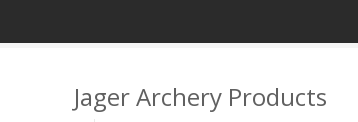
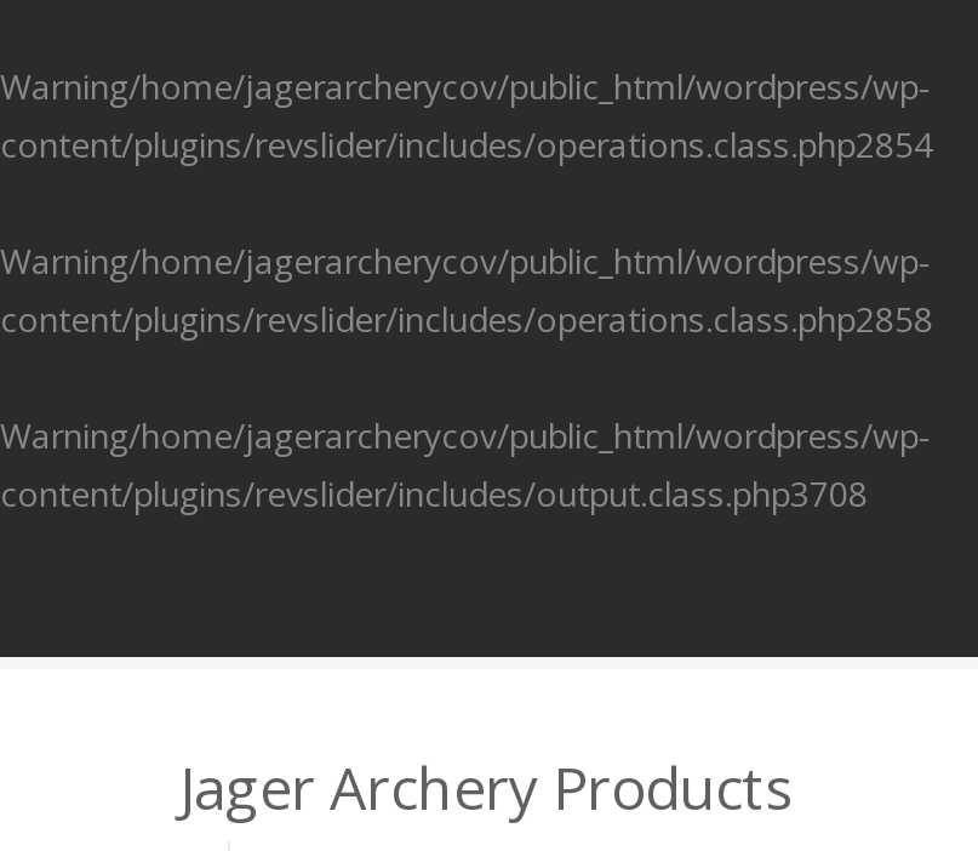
none -> [0,63,933,516] Warning/home/jagerarcherycov/public_html/wordpress/wp- | content/plugins/revslider/includes/operations.class.php2854 | Warning/home/jagerarcherycov/public_html/wordpress/wp- | content/plugins/revslider/includes/operations.class.php2858 | Warning/home/jagerarcherycov/public_html/wordpress/wp- | content/plugins/revslider/includes/output.class.php3708

